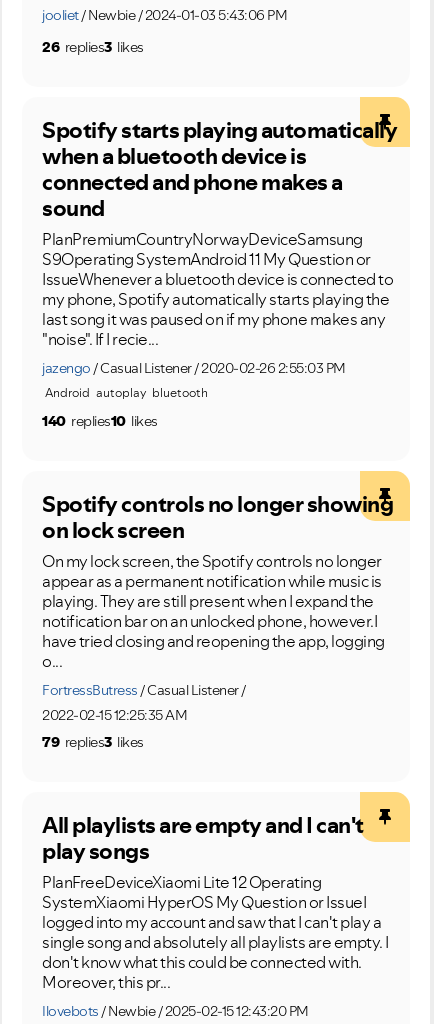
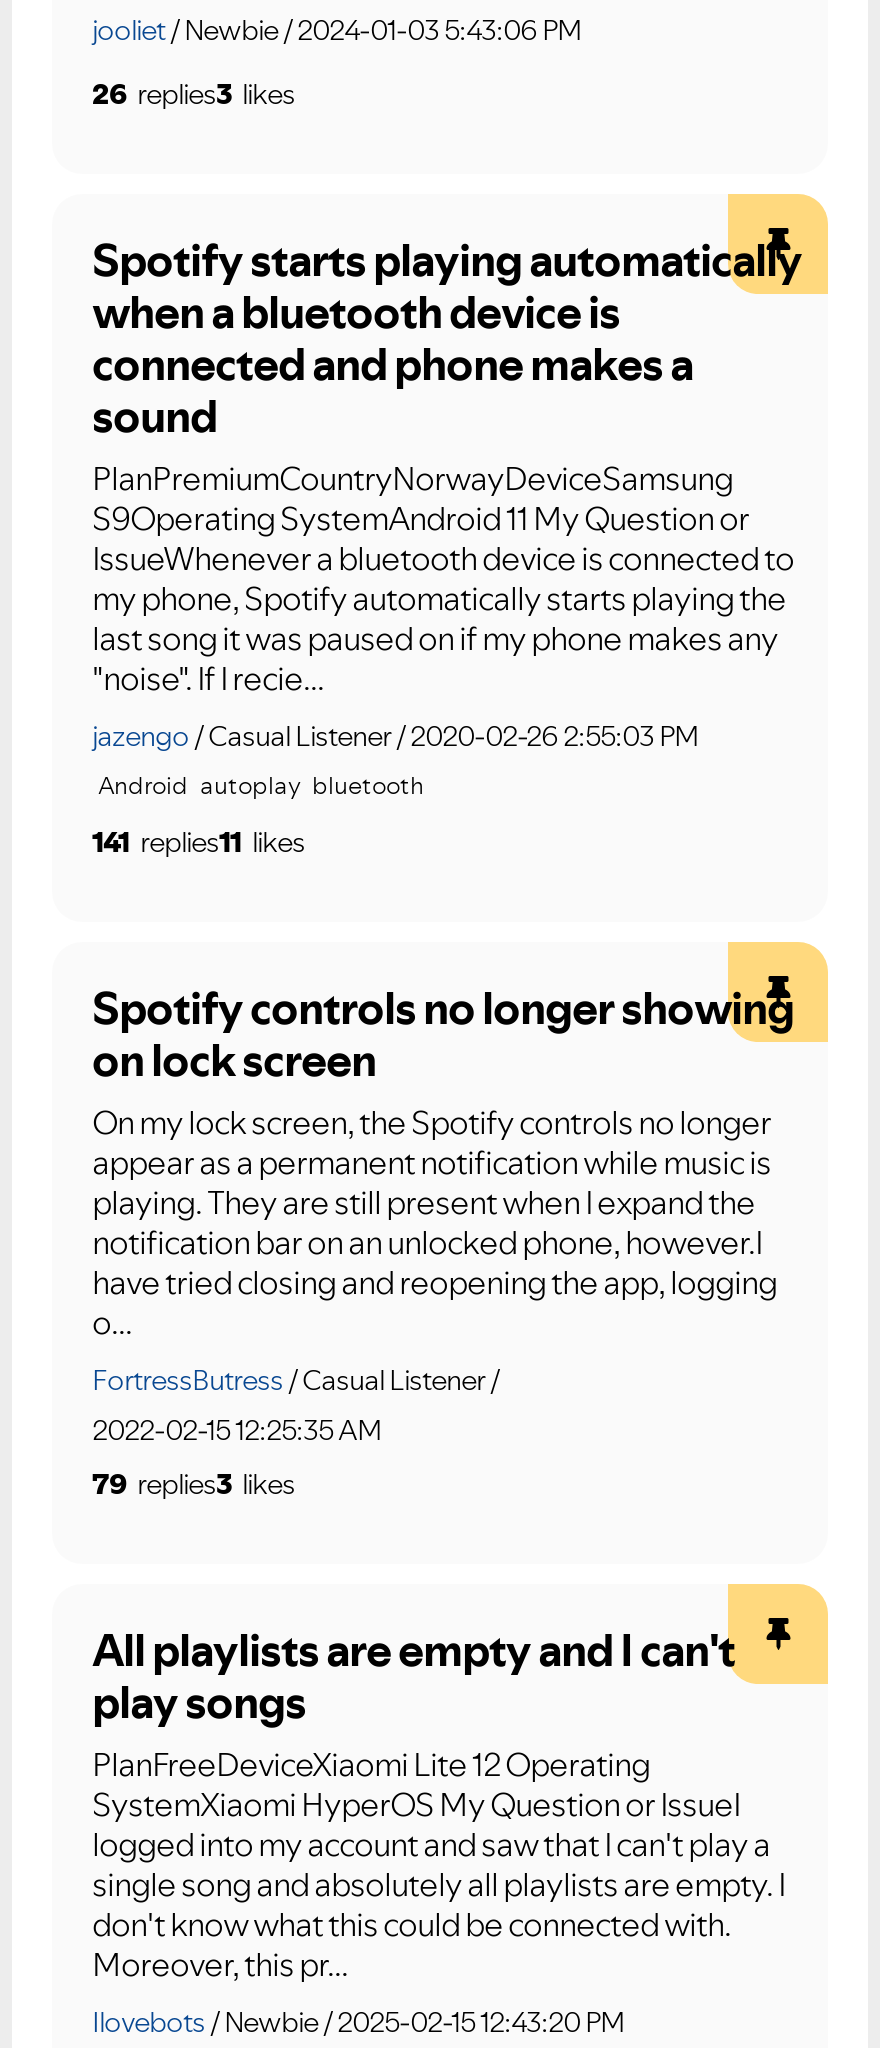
[42,411,157,431] 140 replies10 likes -> [92,822,305,862] 141 replies11 likes

